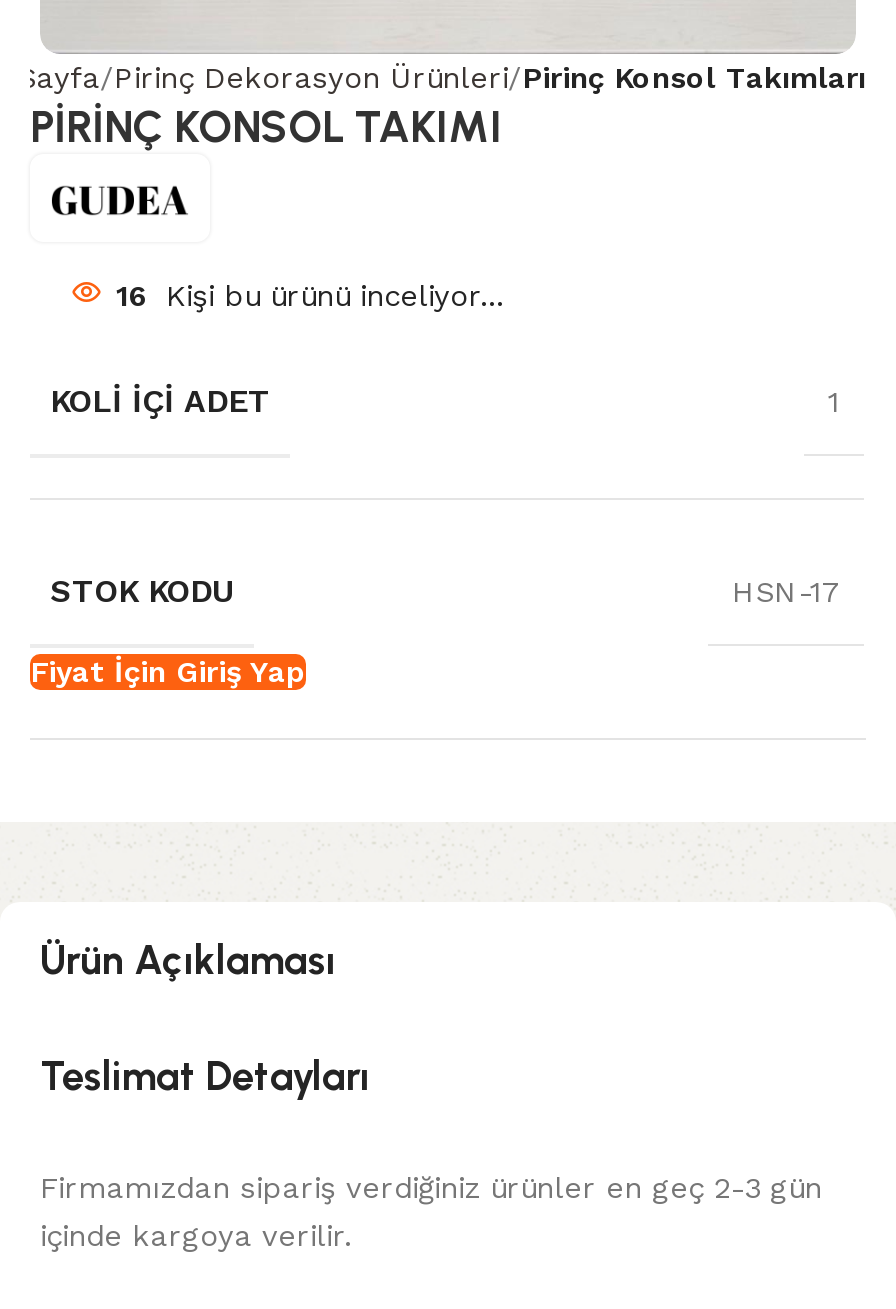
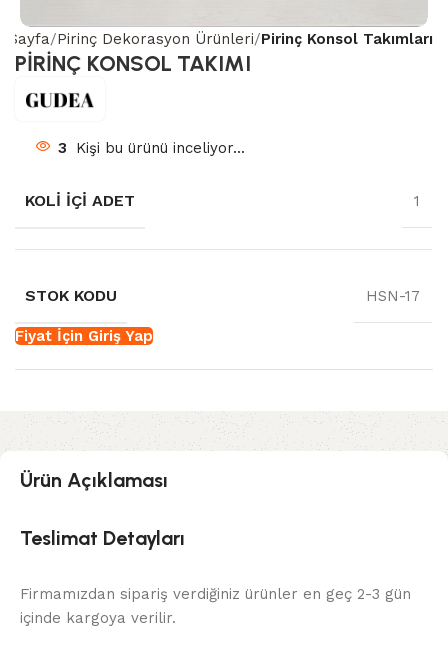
[116,278,504,314] 16 Kişi bu ürünü inceliyor... -> [58,139,245,157] 3 Kişi bu ürünü inceliyor...

